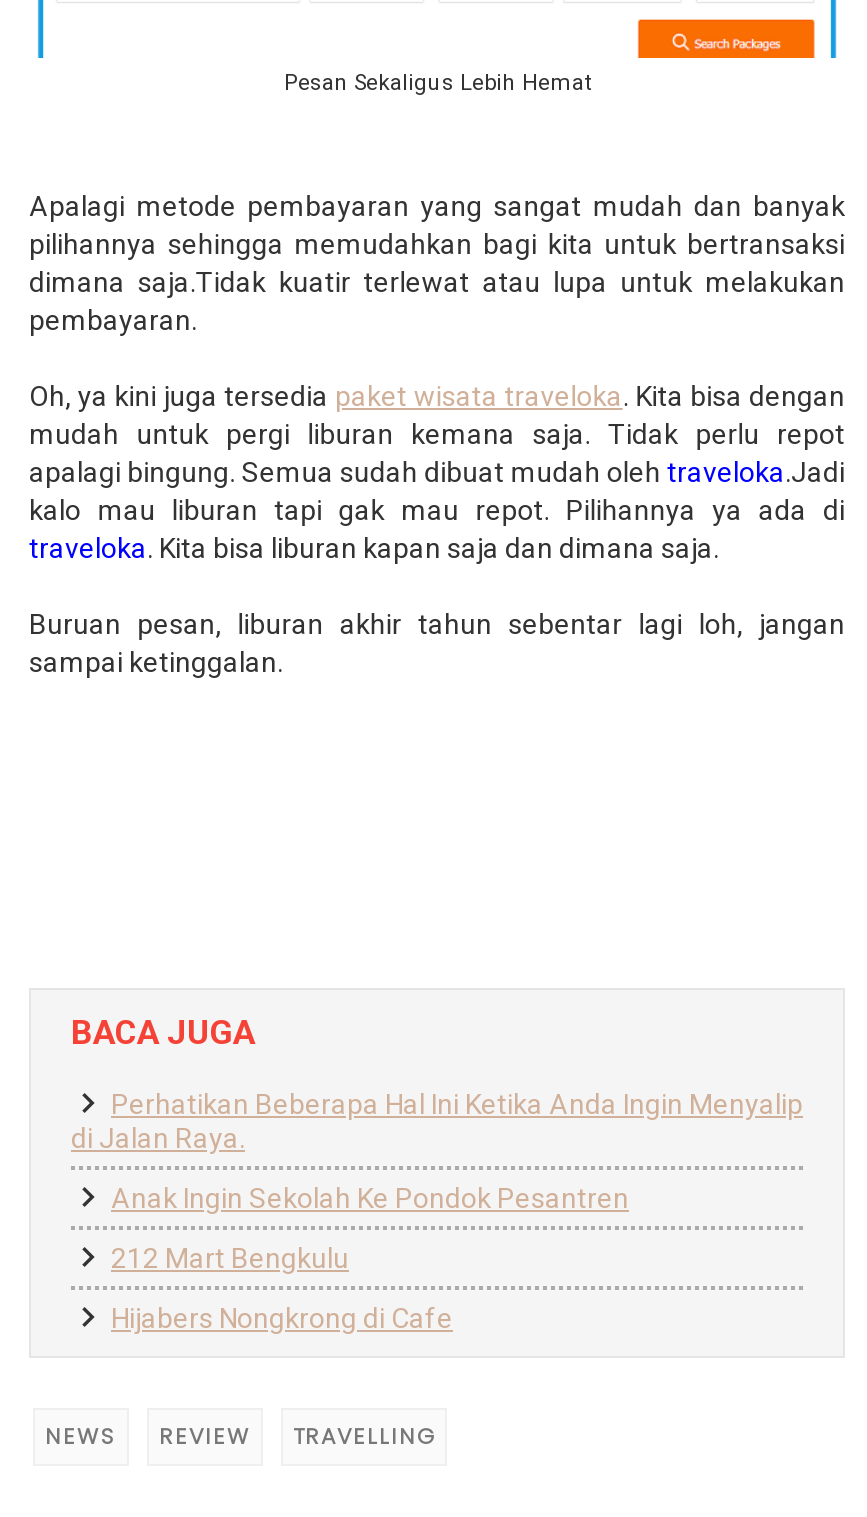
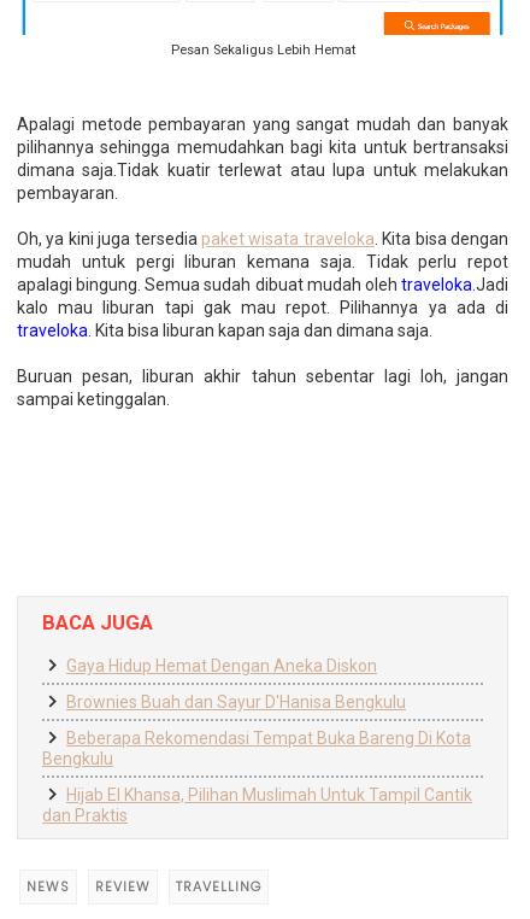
[71,1088,803,1154] Perhatikan Beberapa Hal Ini Ketika Anda Ingin Menyalip | di Jalan Raya. -> [66,656,377,675] Gaya Hidup Hemat Dengan Aneka Diskon
[111,1182,629,1214] Anak Ingin Sekolah Ke Pondok Pesantren -> [66,692,406,712] Brownies Buah dan Sayur D'Hanisa Bengkulu
[111,1242,349,1274] 212 Mart Bengkulu -> [42,728,471,768] Beberapa Rekomendasi Tempat Buka Bareng Di Kota | Bengkulu
[111,1302,453,1334] Hijabers Nongkrong di Cafe -> [42,785,472,825] Hijab El Khansa, Pilihan Muslimah Untuk Tampil Cantik | dan Praktis

